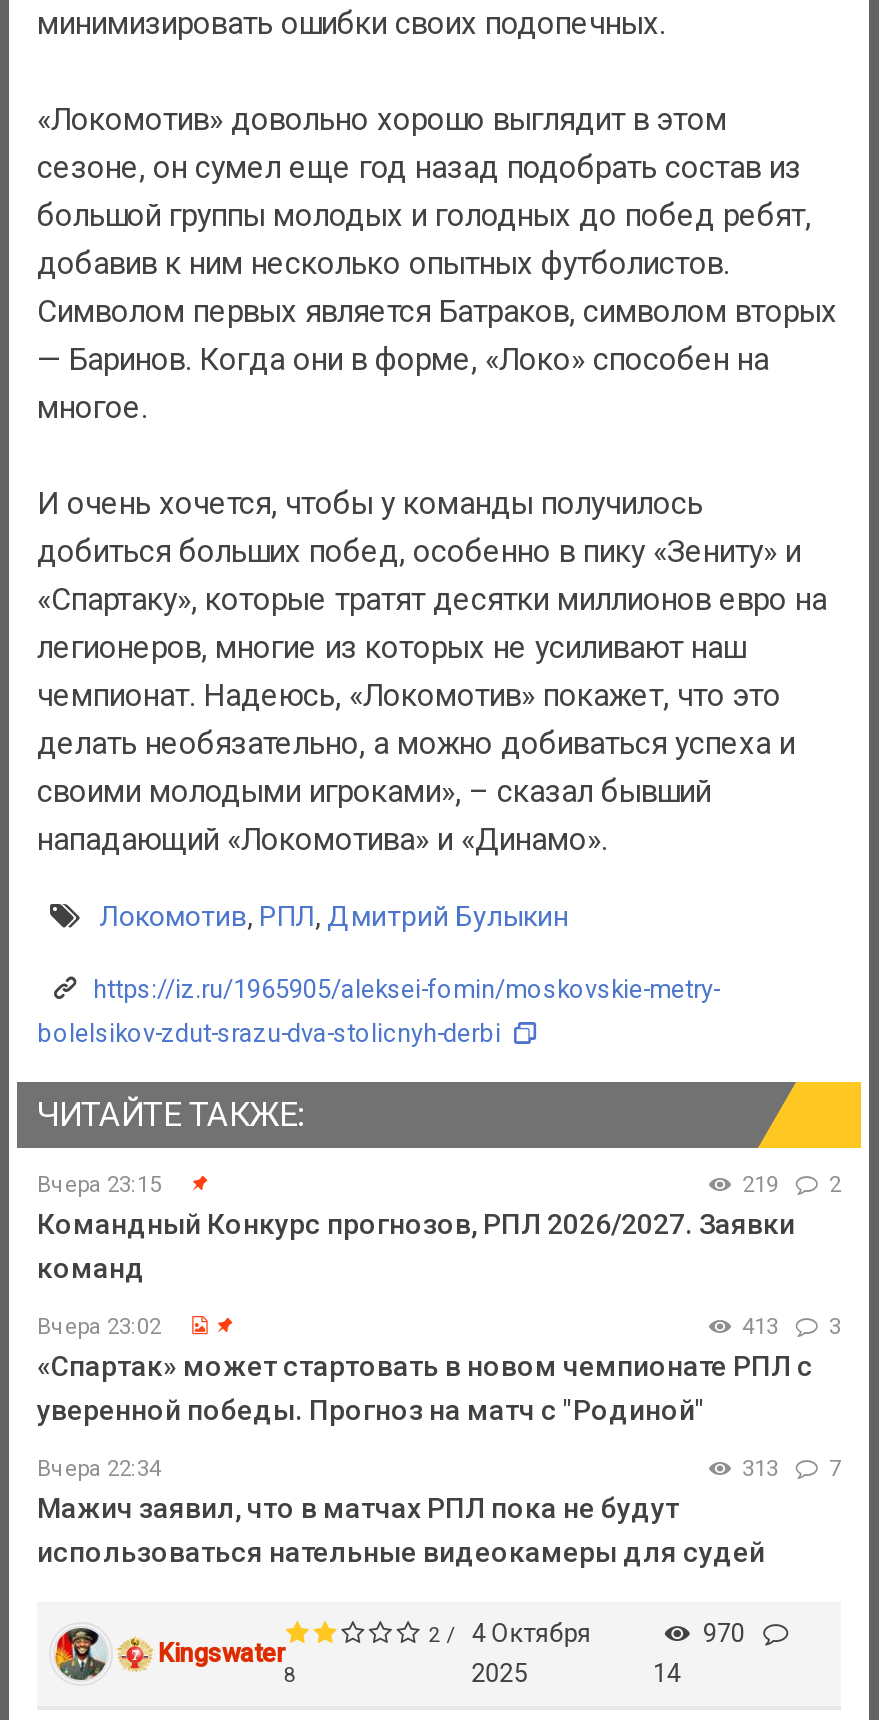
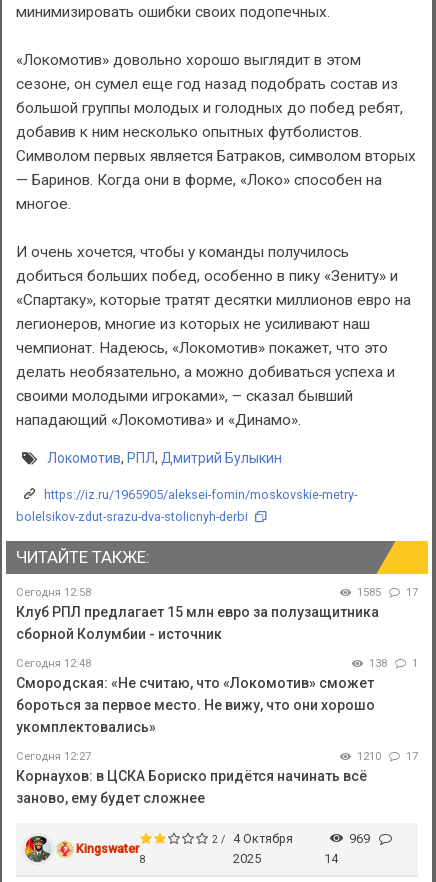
[37,1172,841,1284] Вчера 23:15 | 219 | 2 | Командный Конкурс прогнозов, РПЛ 2026/2027. Заявки | команд -> [16,586,418,642] Сегодня 12:58 | 1585 | 17 | Клуб РПЛ предлагает 15 млн евро за полузащитника | сборной Колумбии - источник
[37,1314,841,1426] Вчера 23:02 | 413 | 3 | «Спартак» может стартовать в новом чемпионате РПЛ с | уверенной победы. Прогноз на матч с "Родиной" -> [16,657,418,735] Сегодня 12:48 | 138 | 1 | Смородская: «Не считаю, что «Локомотив» сможет | бороться за первое место. Не вижу, что они хорошо | укомплектовались»
[37,1455,841,1567] Вчера 22:34 | 313 | 7 | Мажич заявил, что в матчах РПЛ пока не будут | использоваться нательные видеокамеры для судей -> [16,750,418,806] Сегодня 12:27 | 1210 | 17 | Корнаухов: в ЦСКА Бориско придётся начинать всё | заново, ему будет сложнее
[703,1618,751,1648] 970 -> [349,831,373,846] 969

